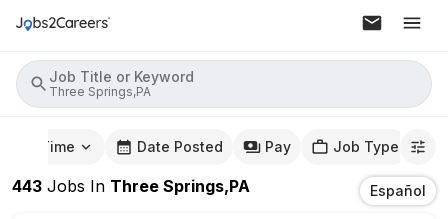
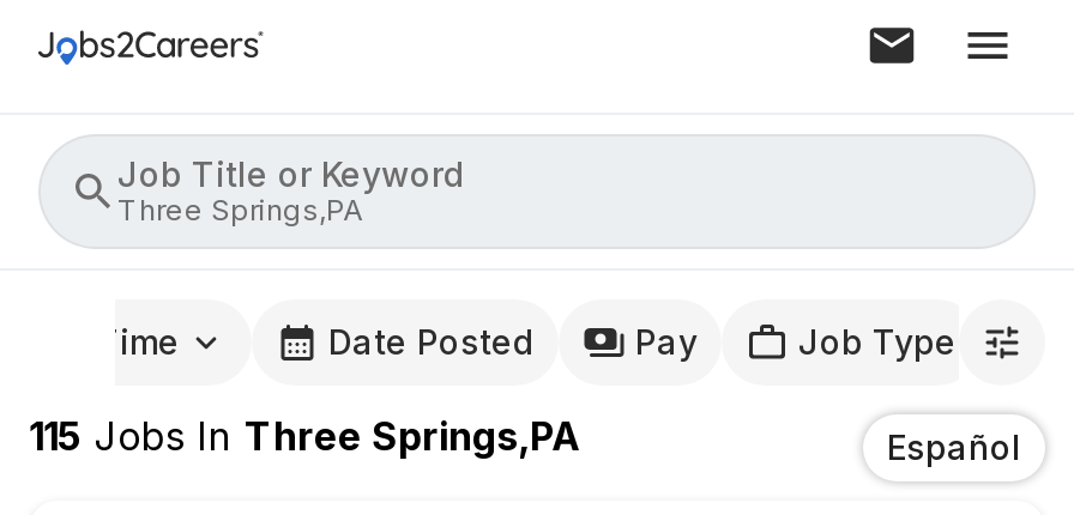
[12,176,250,196] 443 Jobs In Three Springs,PA -> [29,412,580,460] 115 Jobs In Three Springs,PA

